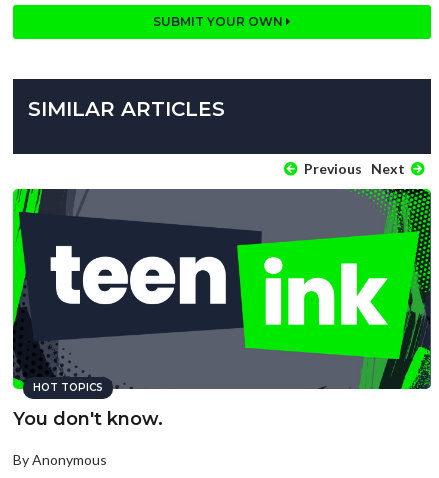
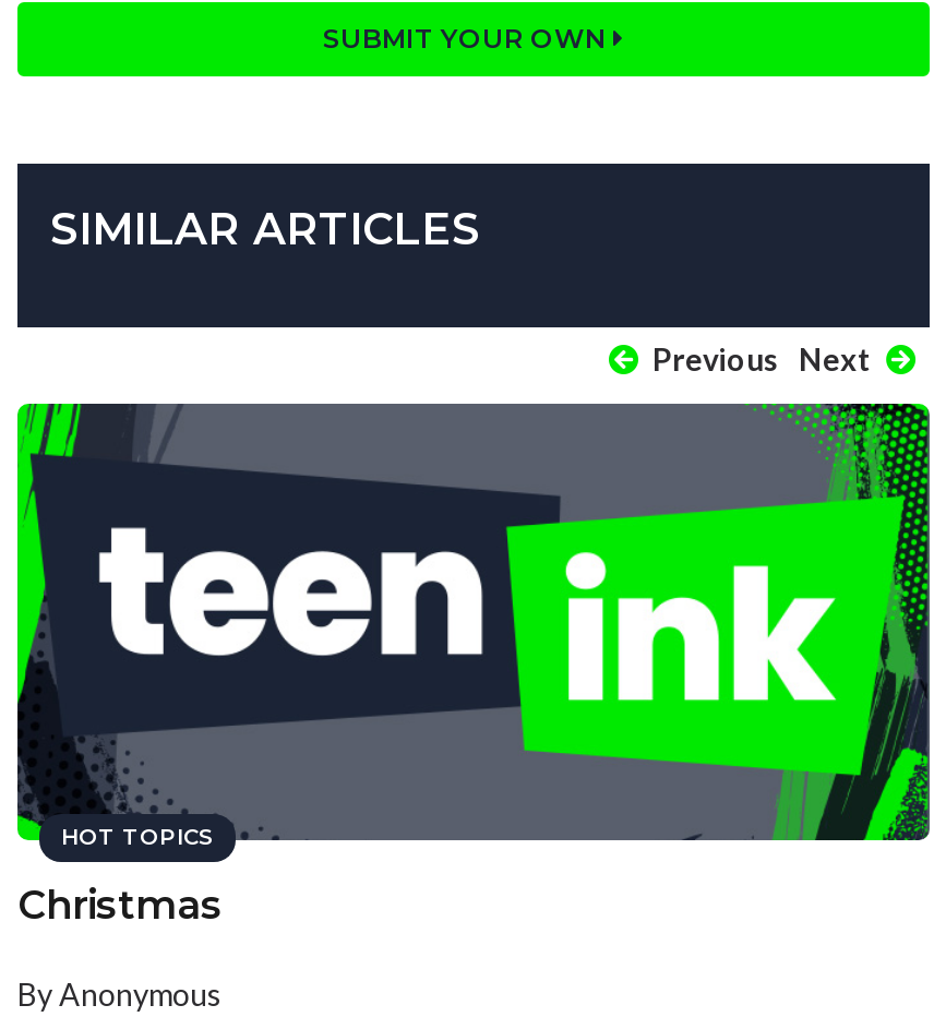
[13,408,163,430] You don't know. -> [17,883,223,931] Christmas

